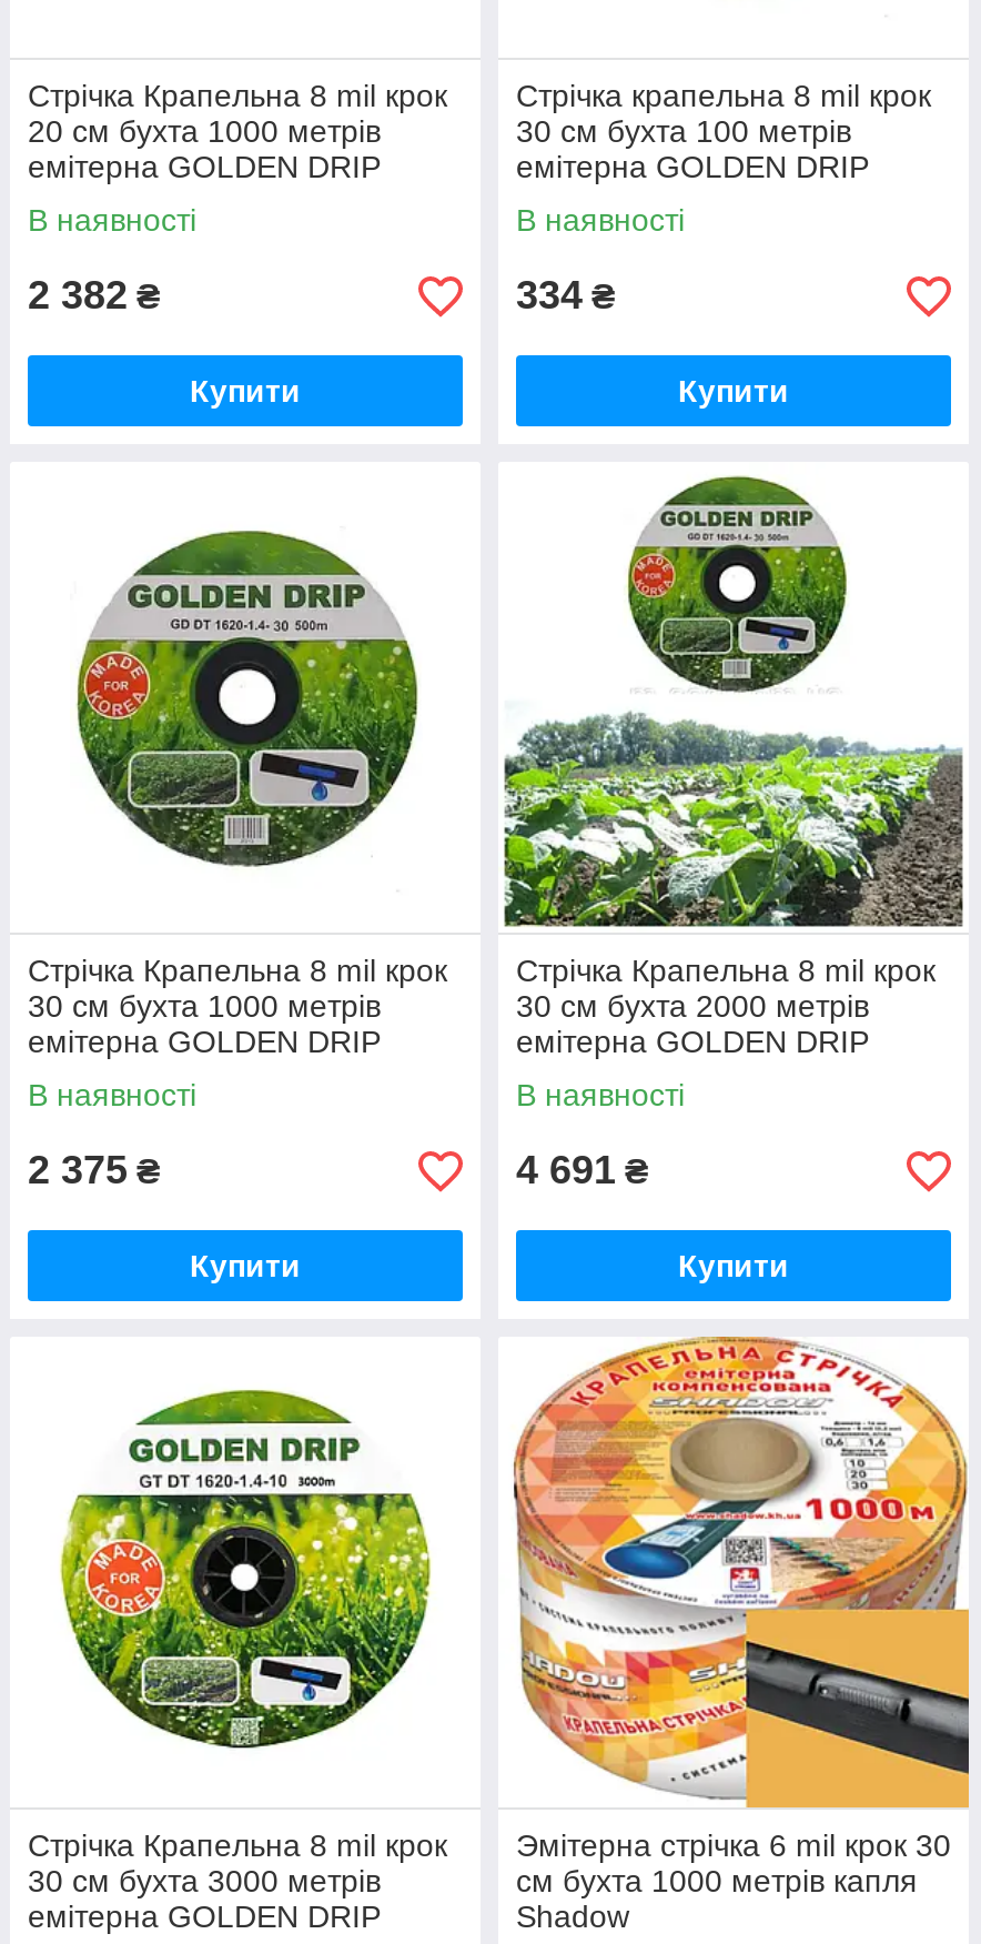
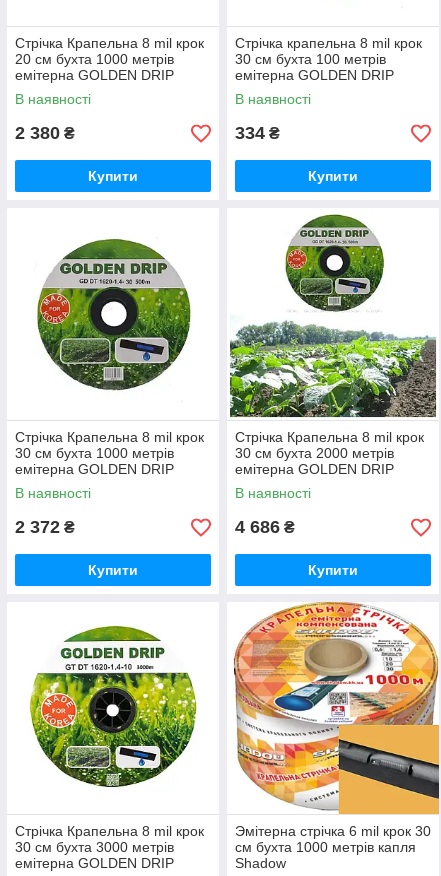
[28,273,161,318] 2 382 ₴ -> [15,123,75,143] 2 380 ₴
[28,1148,161,1192] 2 375 ₴ -> [15,517,75,537] 2 372 ₴
[516,1148,649,1192] 4 691 ₴ -> [235,517,295,537] 4 686 ₴

